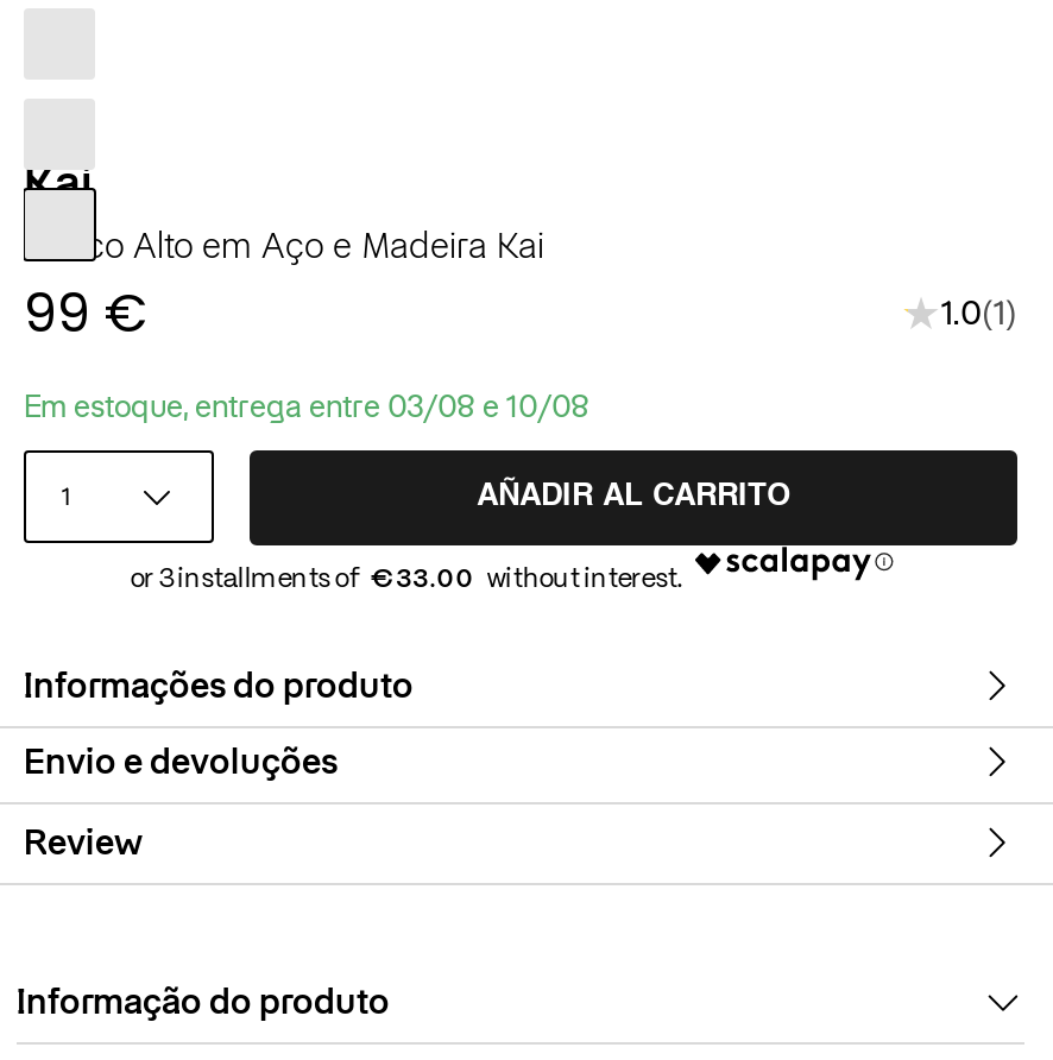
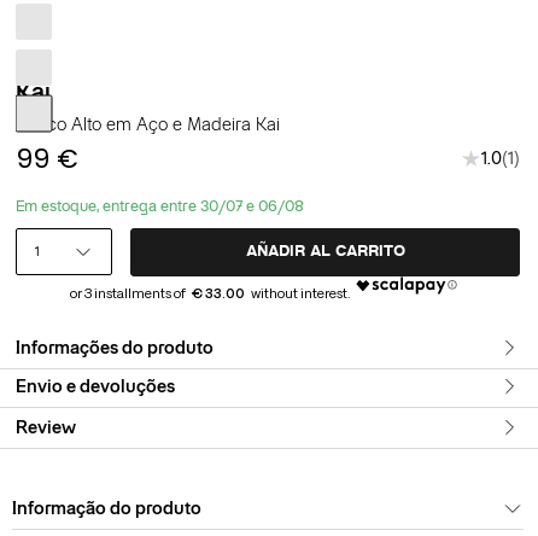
[24,388,589,423] Em estoque, entrega entre 03/08 e 10/08 -> [16,196,304,214] Em estoque, entrega entre 30/07 e 06/08

